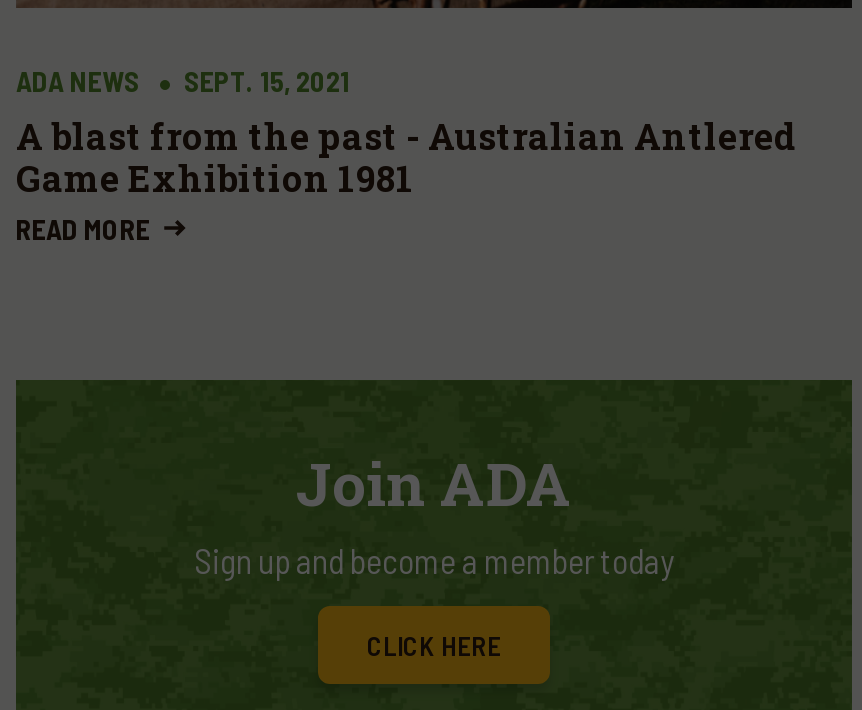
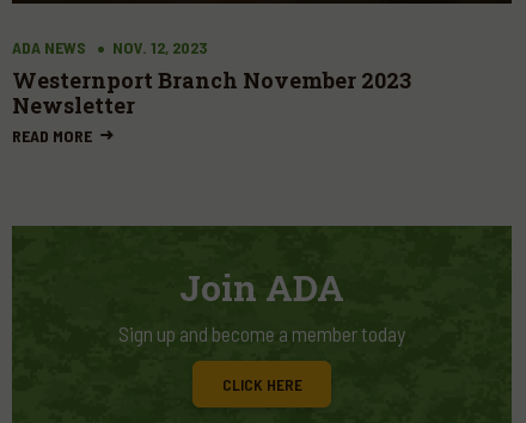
[16,65,798,203] SEPT. 15, 2021 | A blast from the past - Australian Antlered | Game Exhibition 1981 -> [12,38,411,120] NOV. 12, 2023 | Westernport Branch November 2023 | Newsletter

